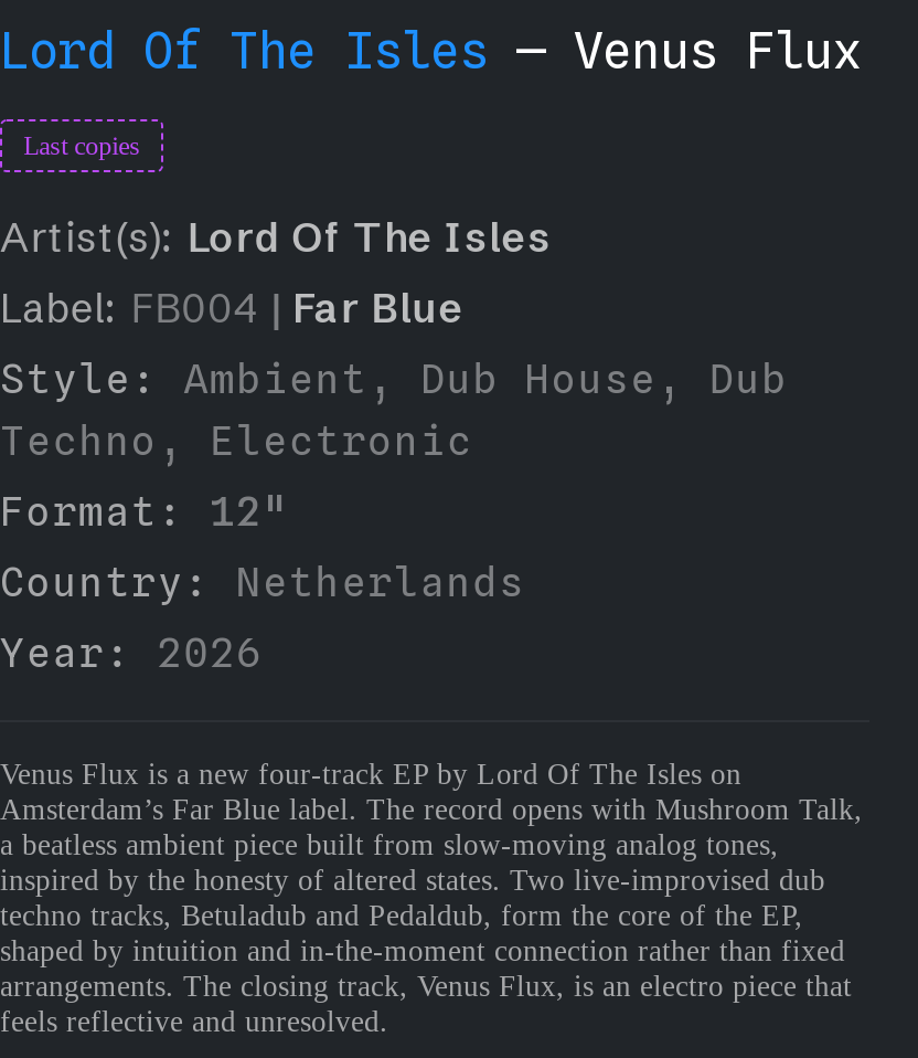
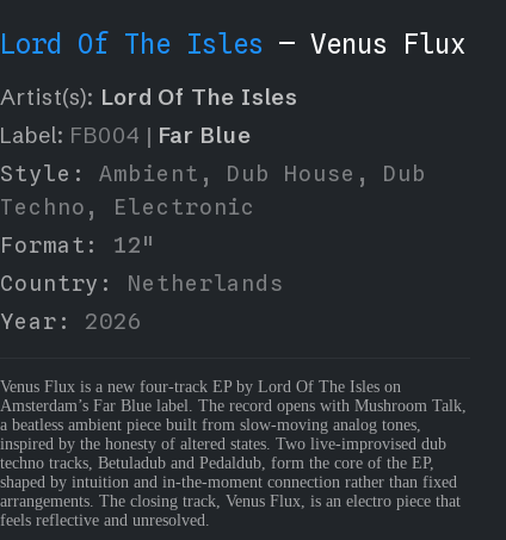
[23,129,140,160] Last copies -> none

